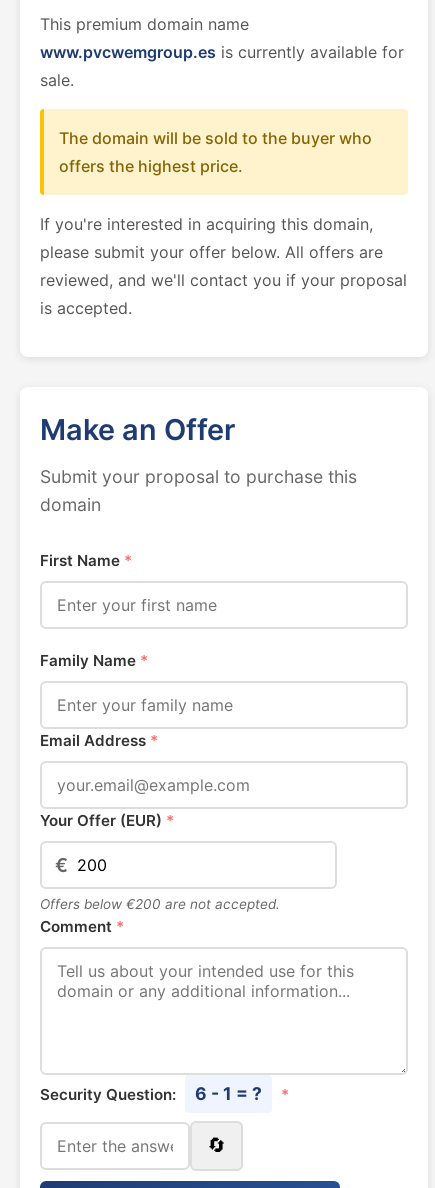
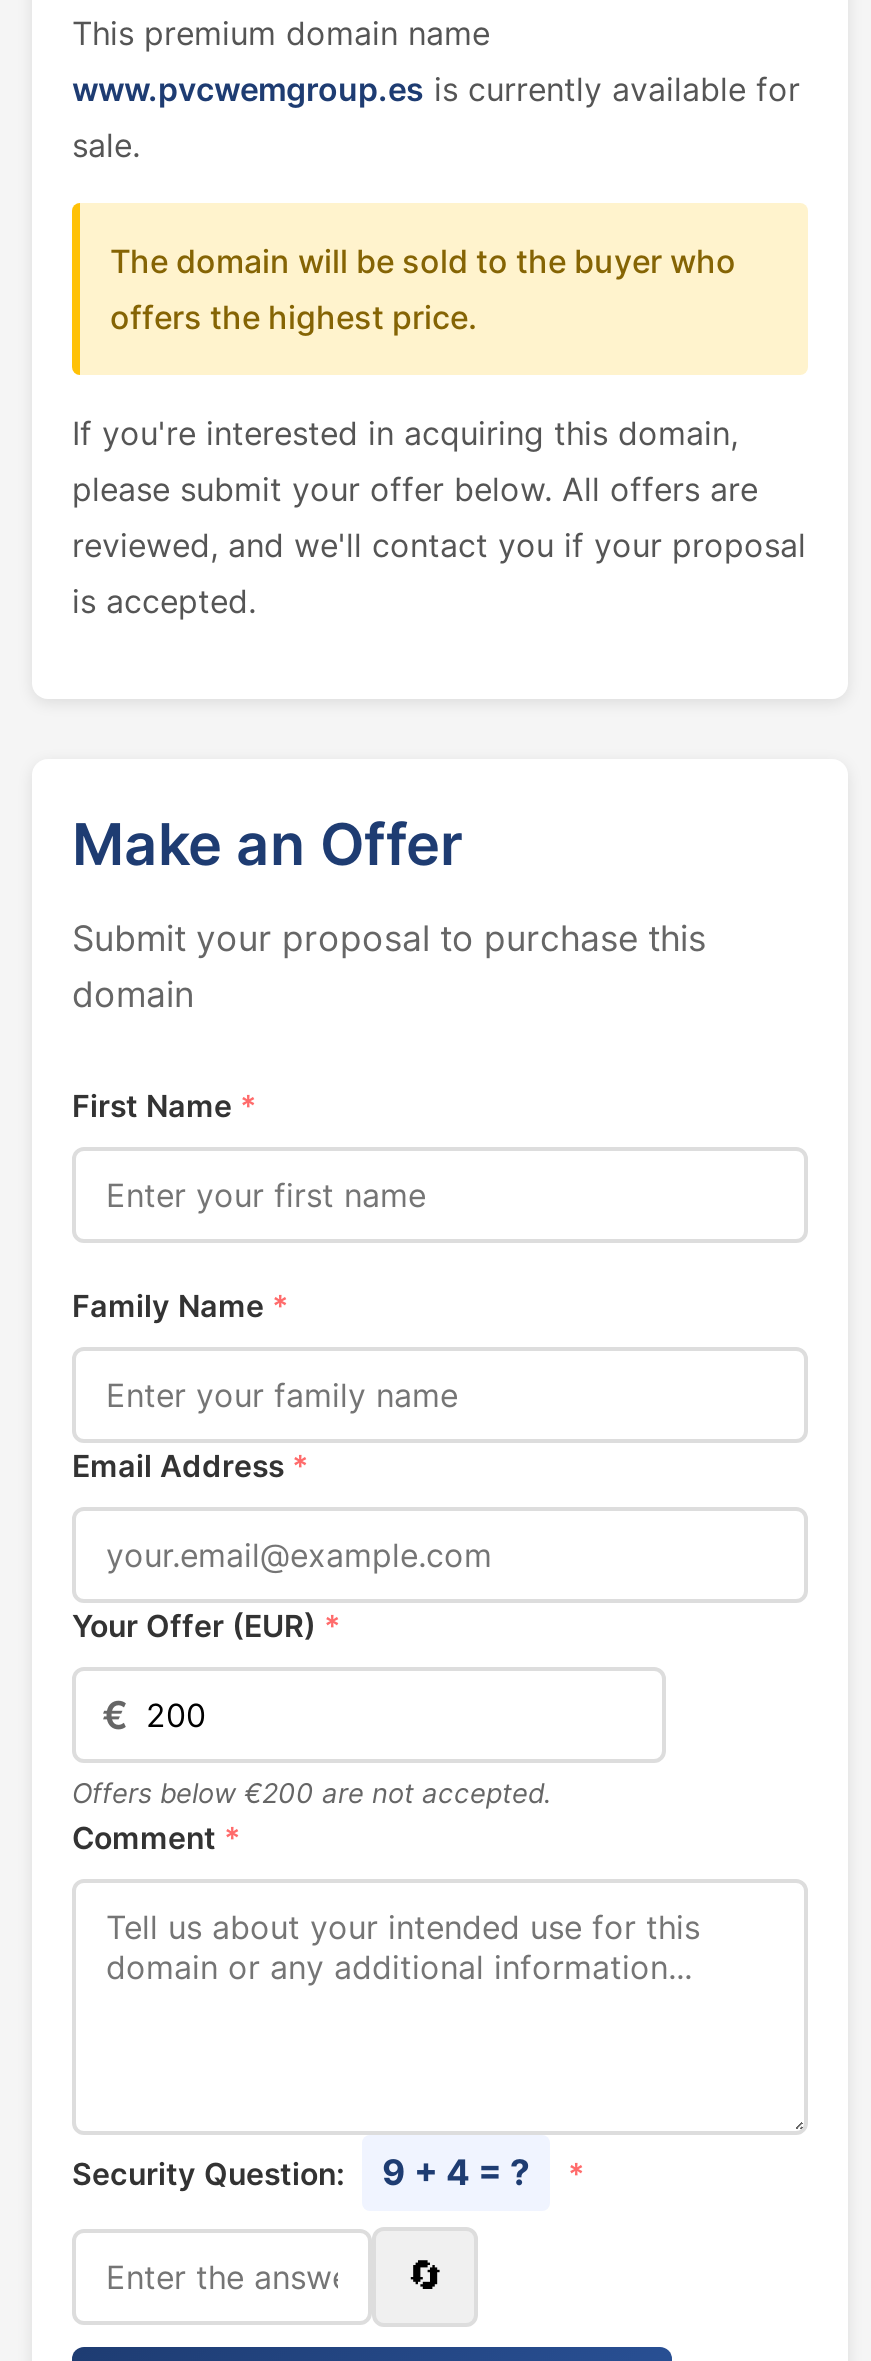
[195,1083,262,1104] 6 - 1 = ? -> [382,2151,530,2193] 9 + 4 = ?

